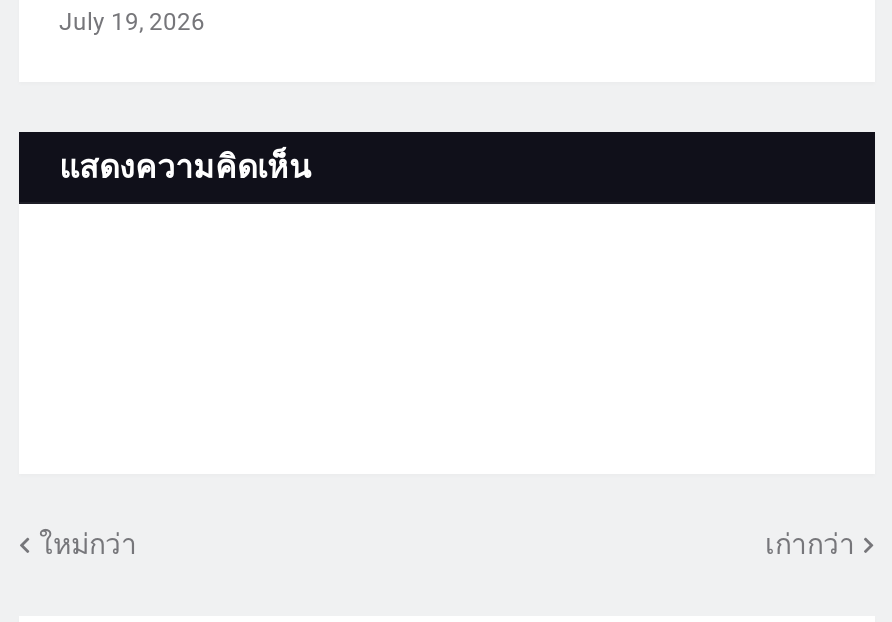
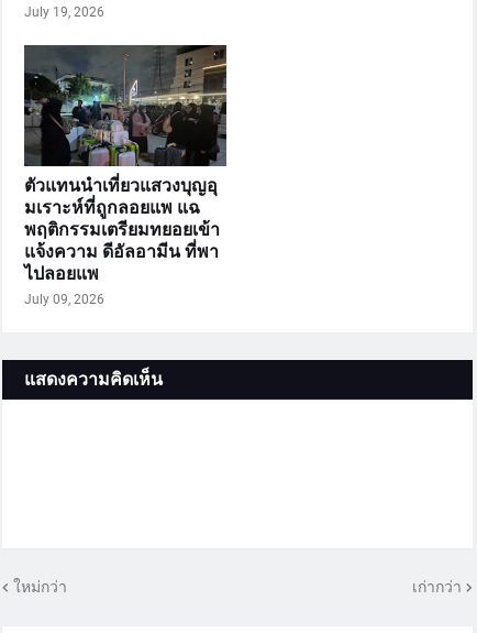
none -> [23,44,228,307] [image] | ตัวแทนนำเที่ยวแสวงบุญอุ | มเราะห์ที่ถูกลอยแพ แฉ | พฤติกรรมเตรียมทยอยเข้า | แจ้งความ ดีอัลอามีน ที่พา | ไปลอยแพ | July 09, 2026

